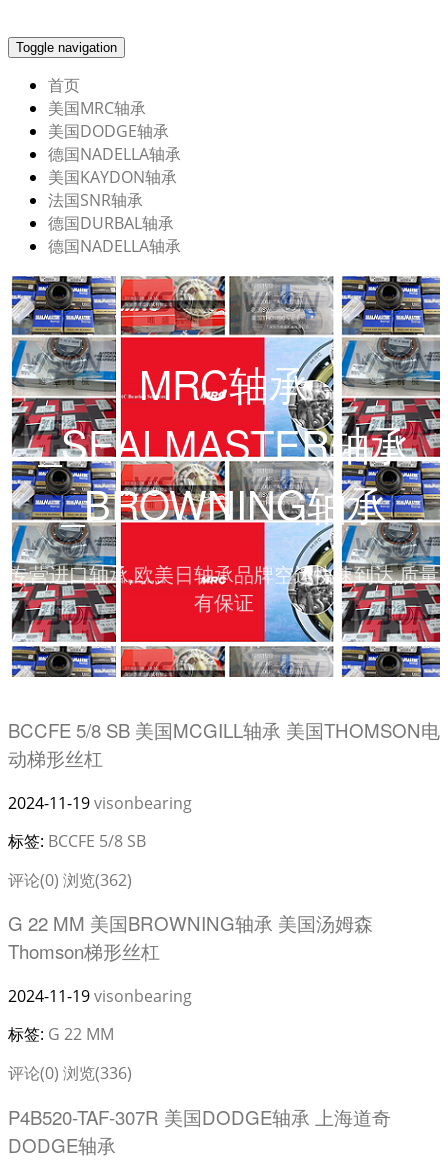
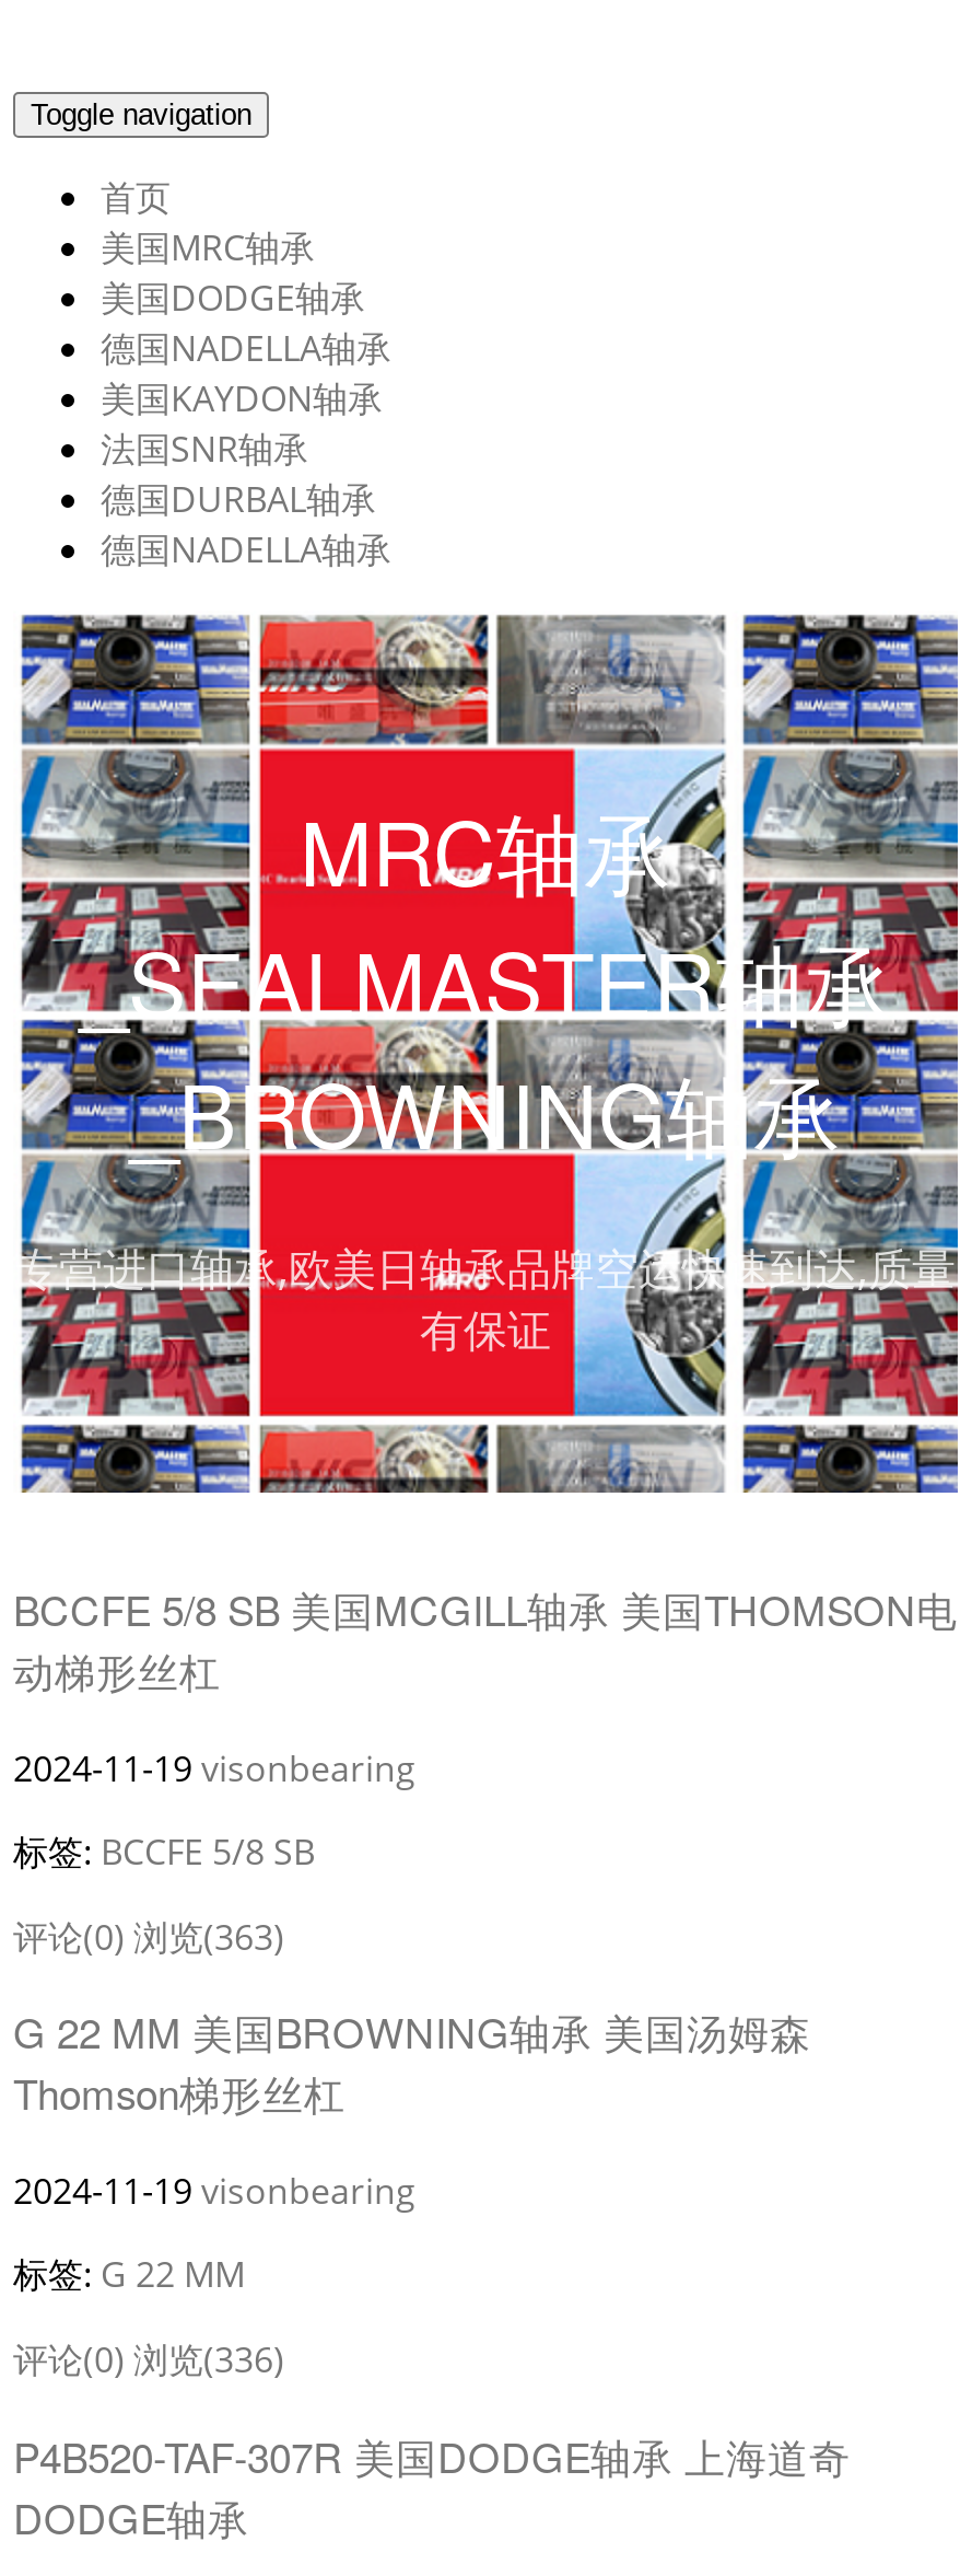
[8,868,132,890] 评论(0) 浏览(362) -> [13,1912,284,1960] 评论(0) 浏览(363)

